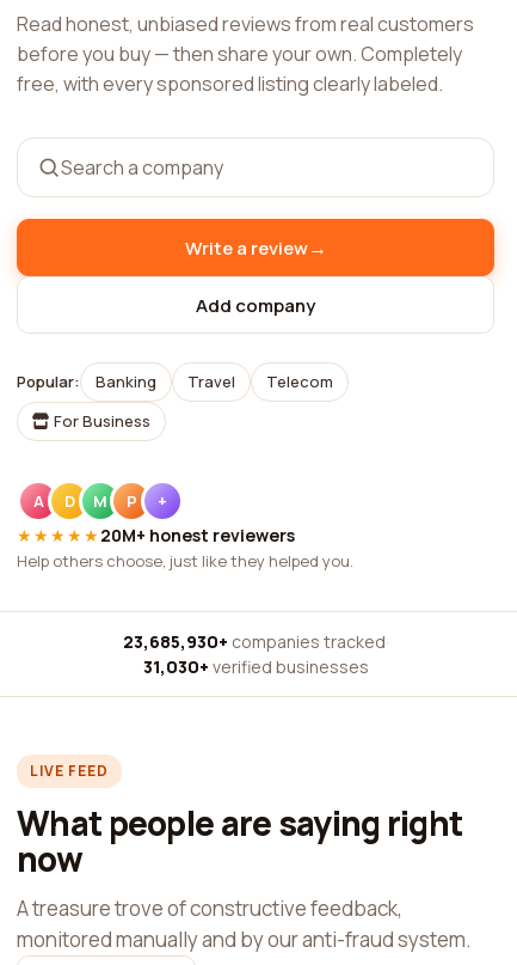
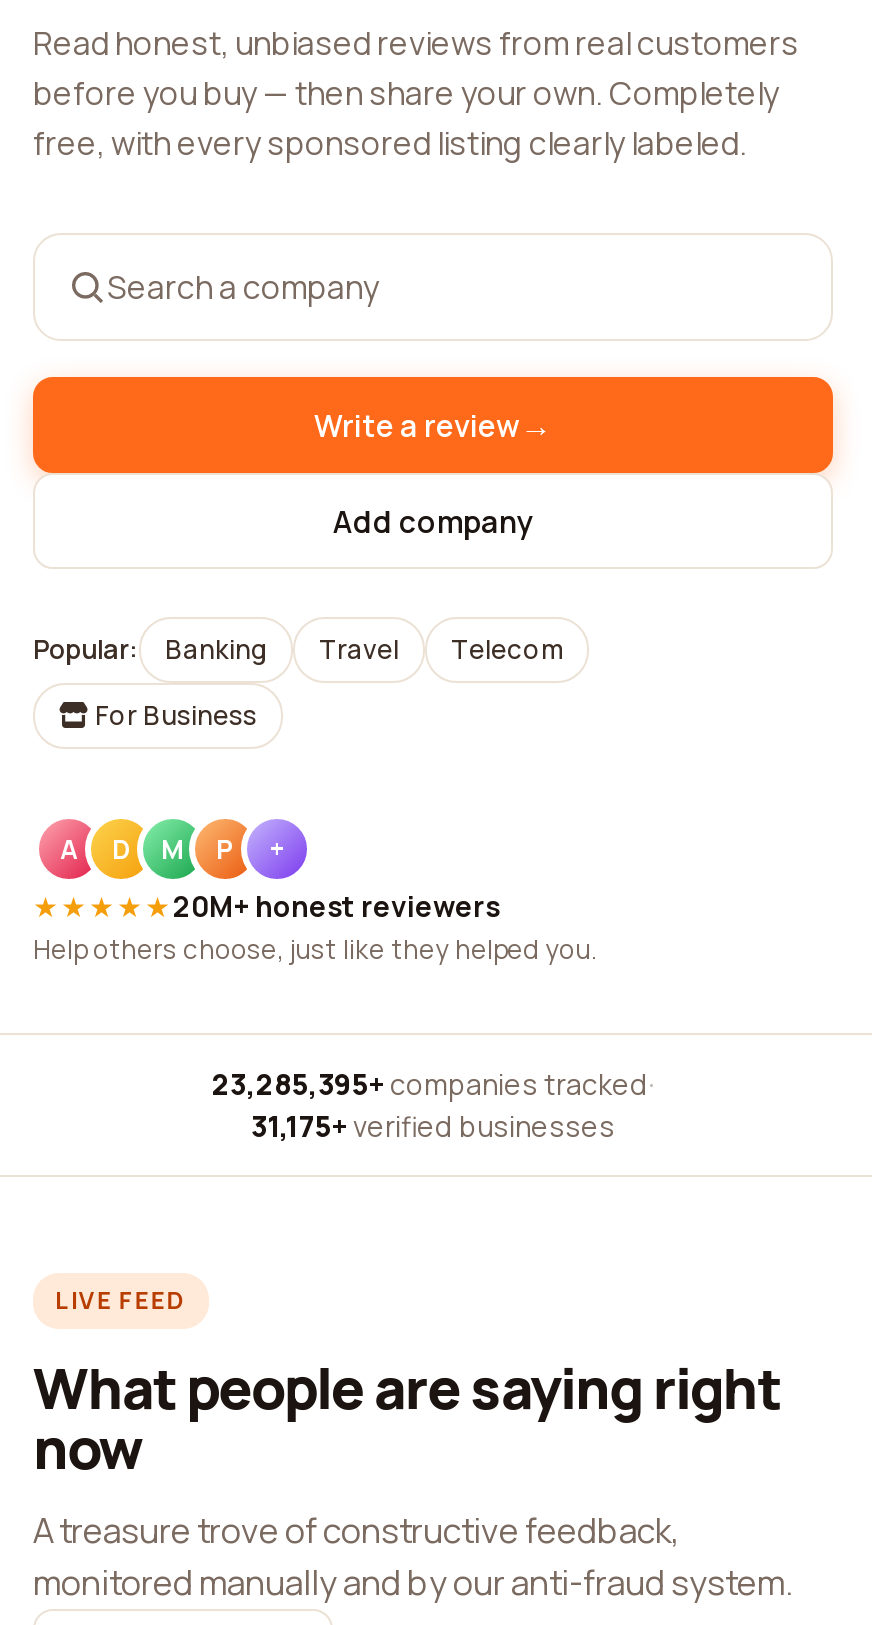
[122,630,389,653] 23,685,930+ companies tracked · -> [212,1065,654,1103] 23,285,395+ companies tracked ·
[143,655,368,678] 31,030+ verified businesses -> [251,1107,615,1145] 31,175+ verified businesses

